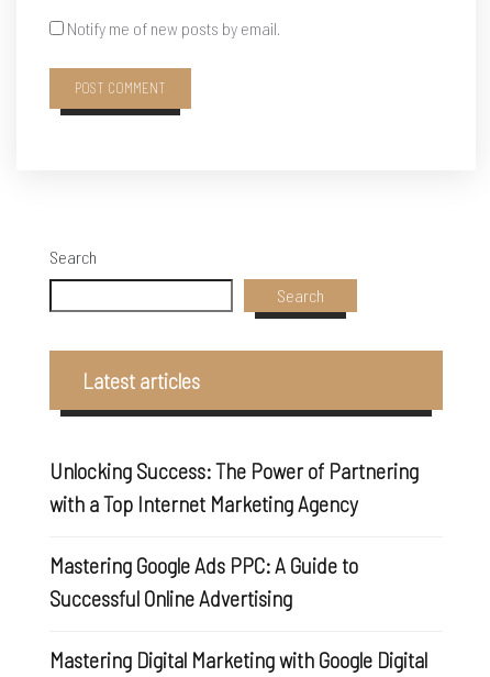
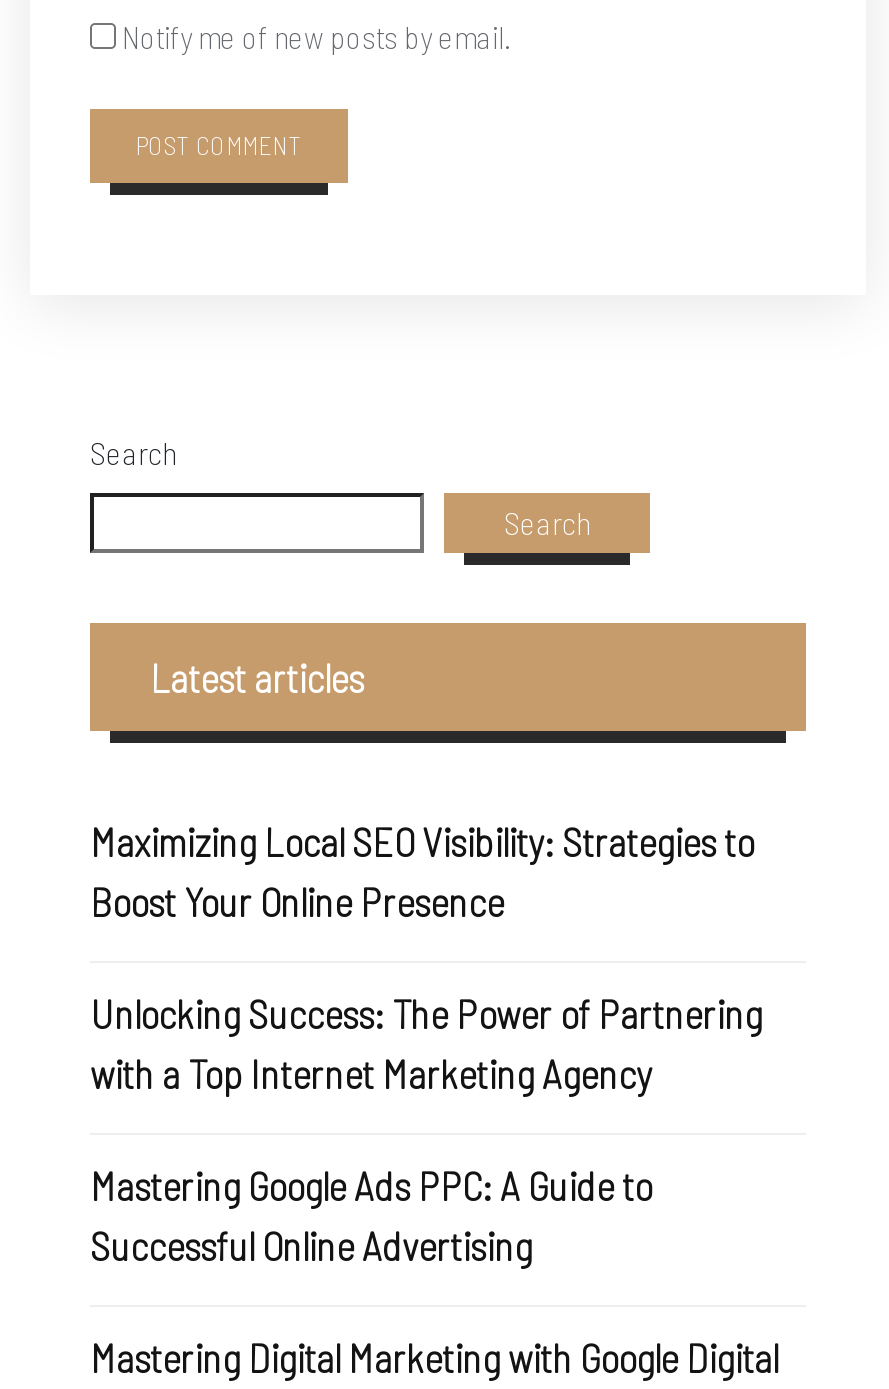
none -> [90,816,754,924] Maximizing Local SEO Visibility: Strategies to | Boost Your Online Presence

